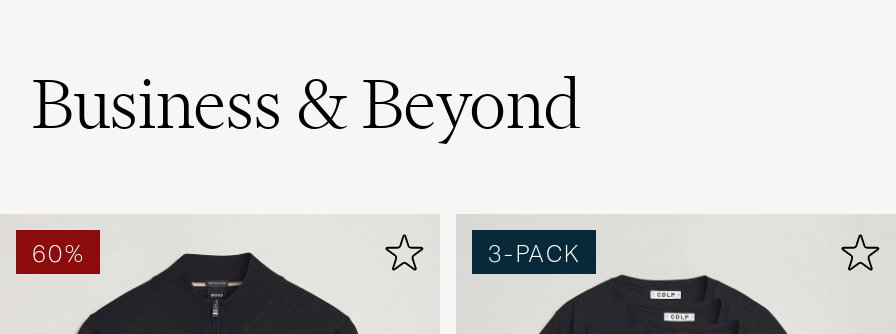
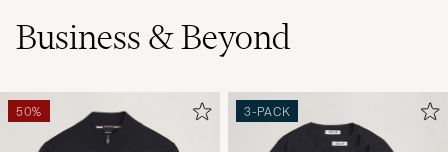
[32,238,84,268] 60% -> [16,104,42,119] 50%

